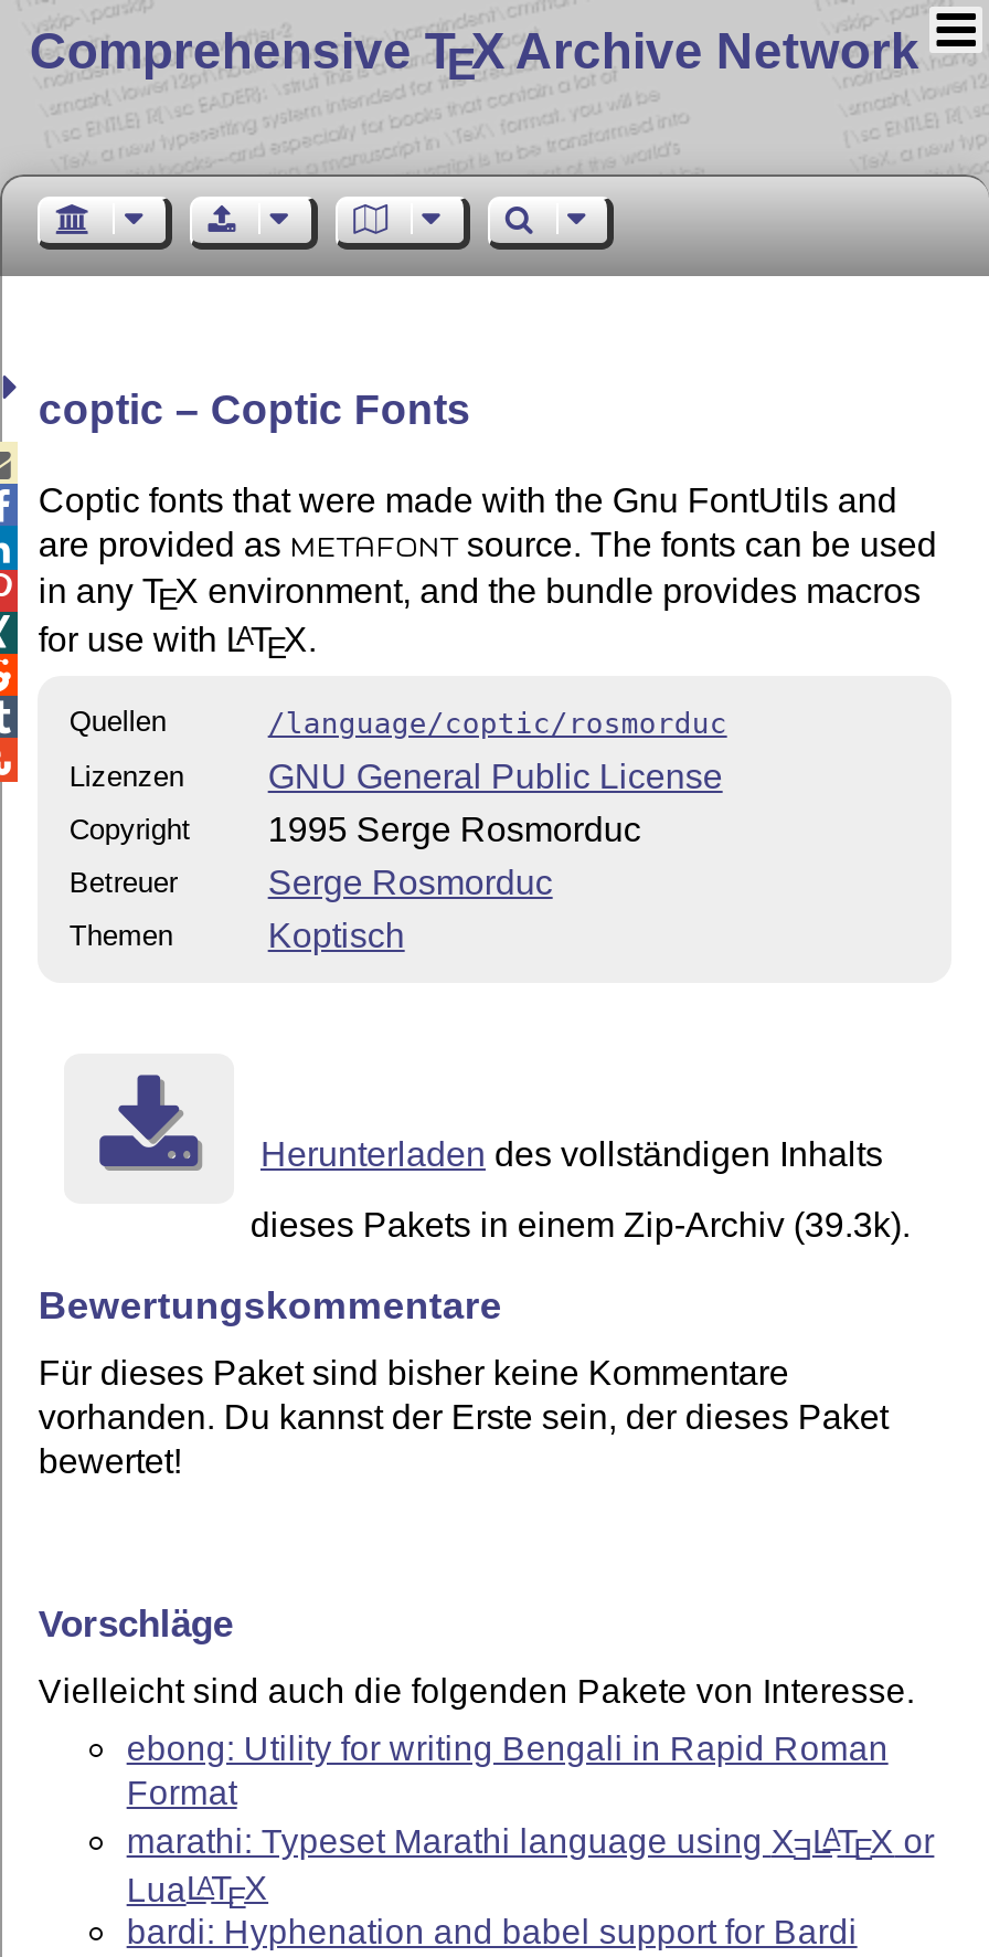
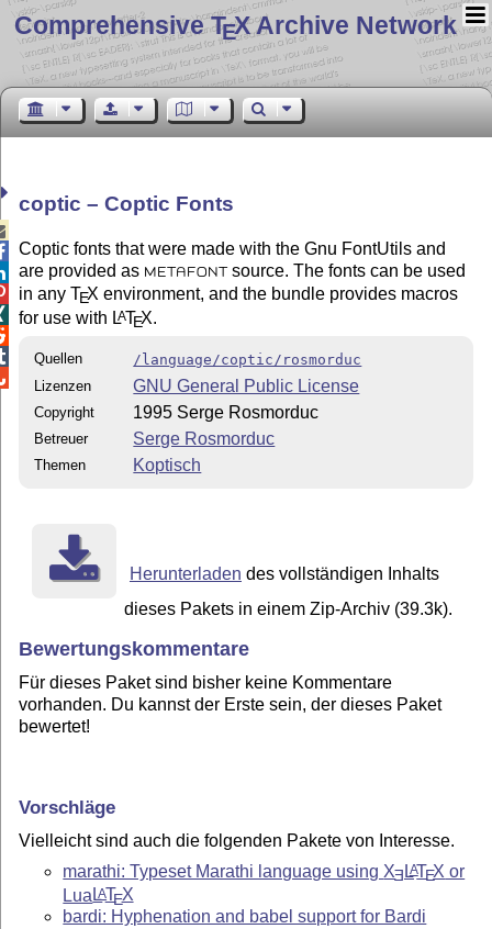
[126,1729,888,1811] ebong: Utility for writing Bengali in Rapid Roman | Format -> none

